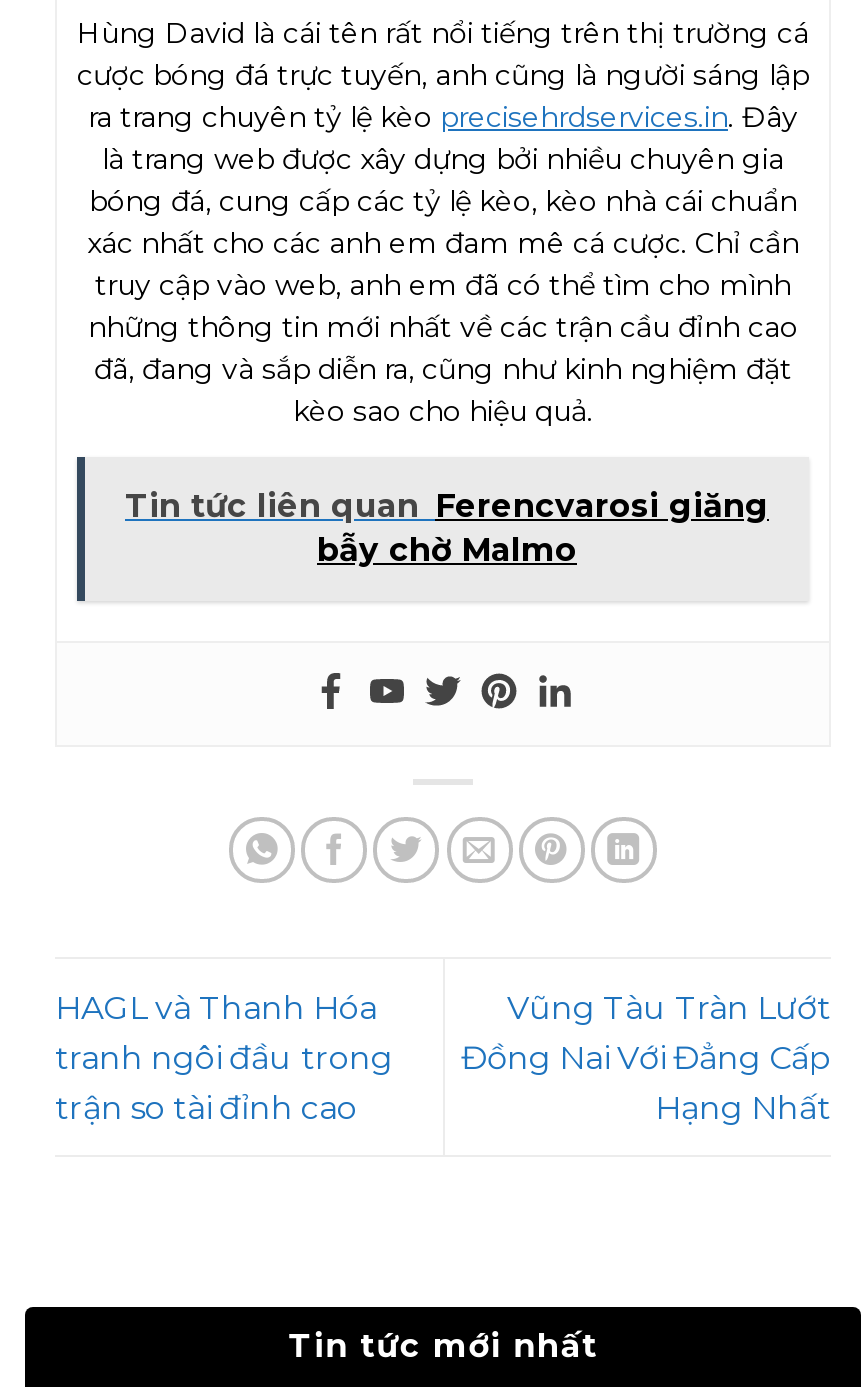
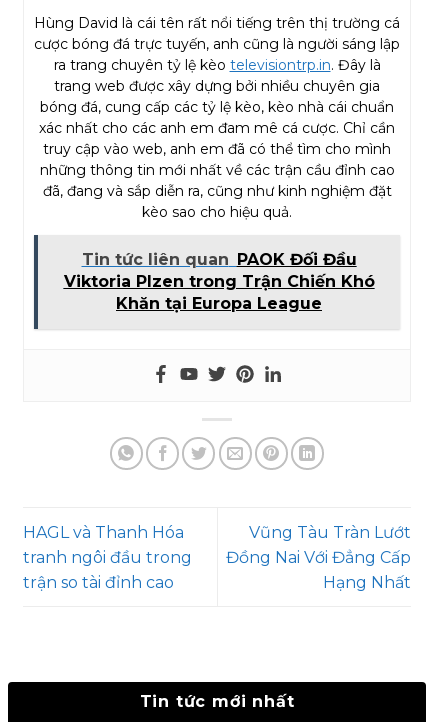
[88,99,798,177] ra trang chuyên tỷ lệ kèo precisehrdservices.in. Đây | là trang web được xây dựng bởi nhiều chuyên gia -> [53,56,380,95] ra trang chuyên tỷ lệ kèo televisiontrp.in. Đây là | trang web được xây dựng bởi nhiều chuyên gia
[125,487,769,569] Tin tức liên quan Ferencvarosi giăng | bẫy chờ Malmo -> [63,250,374,313] Tin tức liên quan PAOK Đối Đầu | Viktoria Plzen trong Trận Chiến Khó | Khăn tại Europa League

